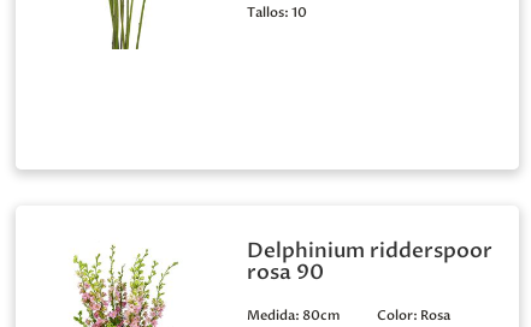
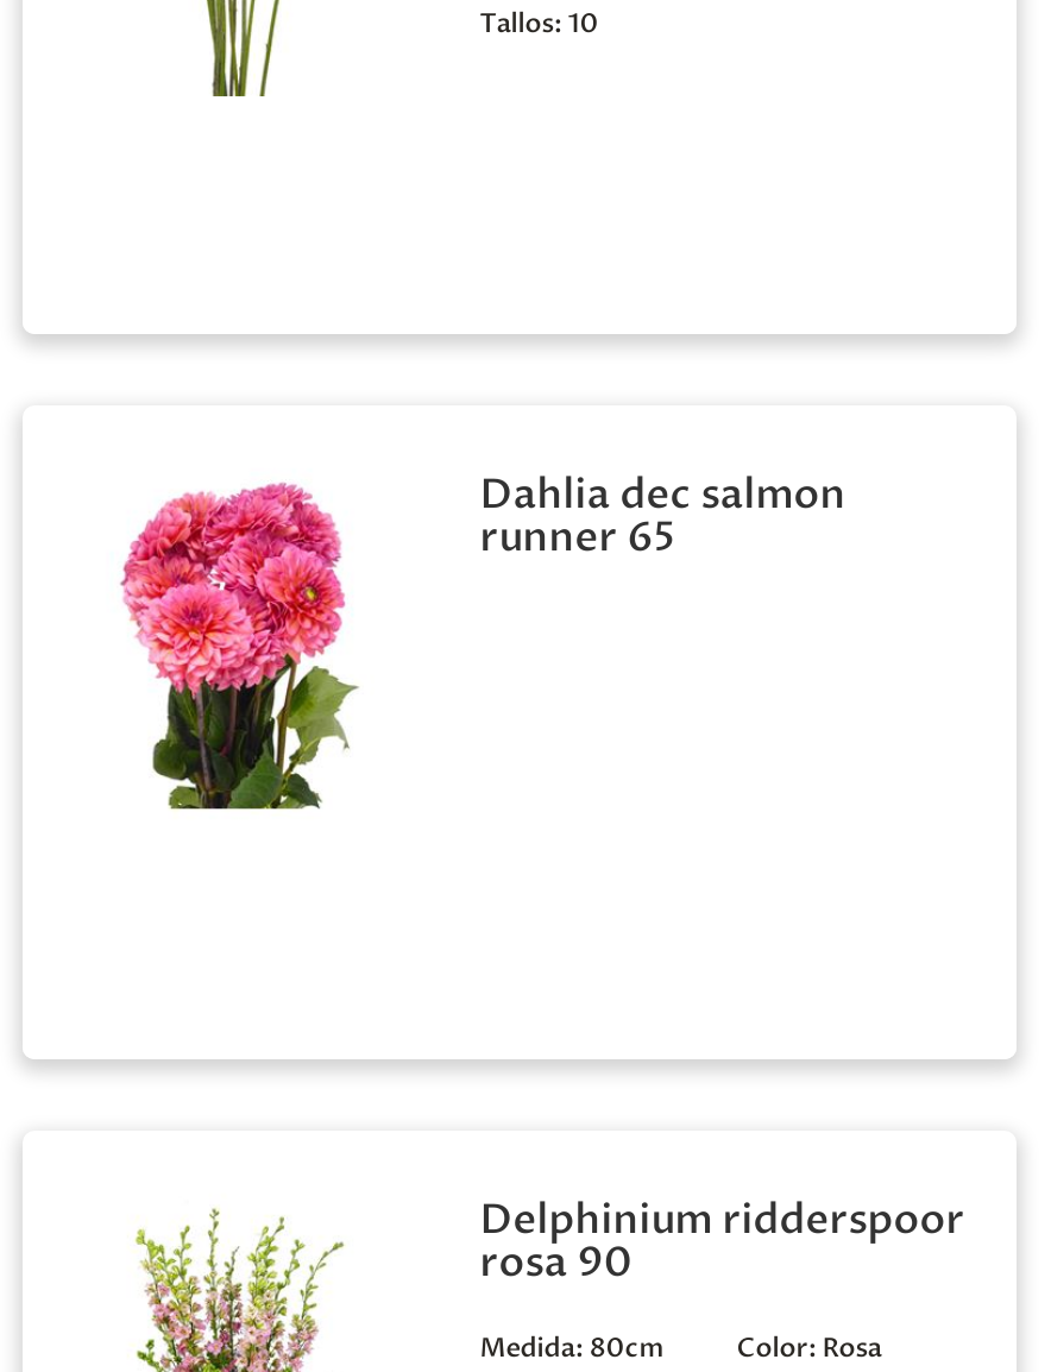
none -> [120,483,358,823] [image]
none -> [480,468,846,565] Dahlia dec salmon | runner 65

